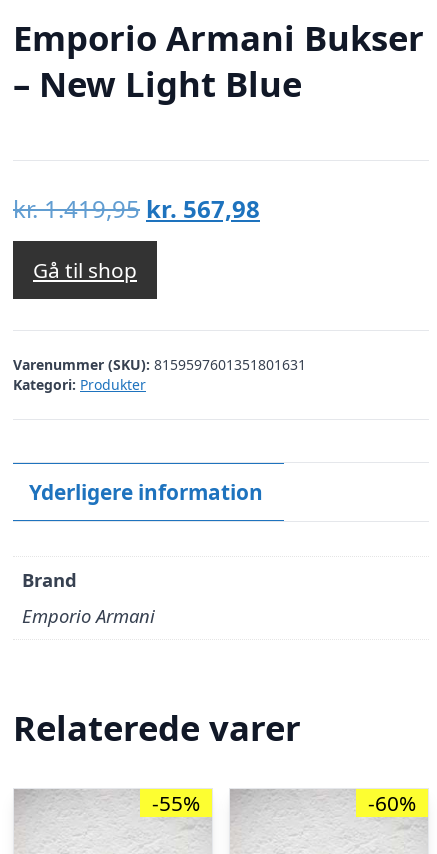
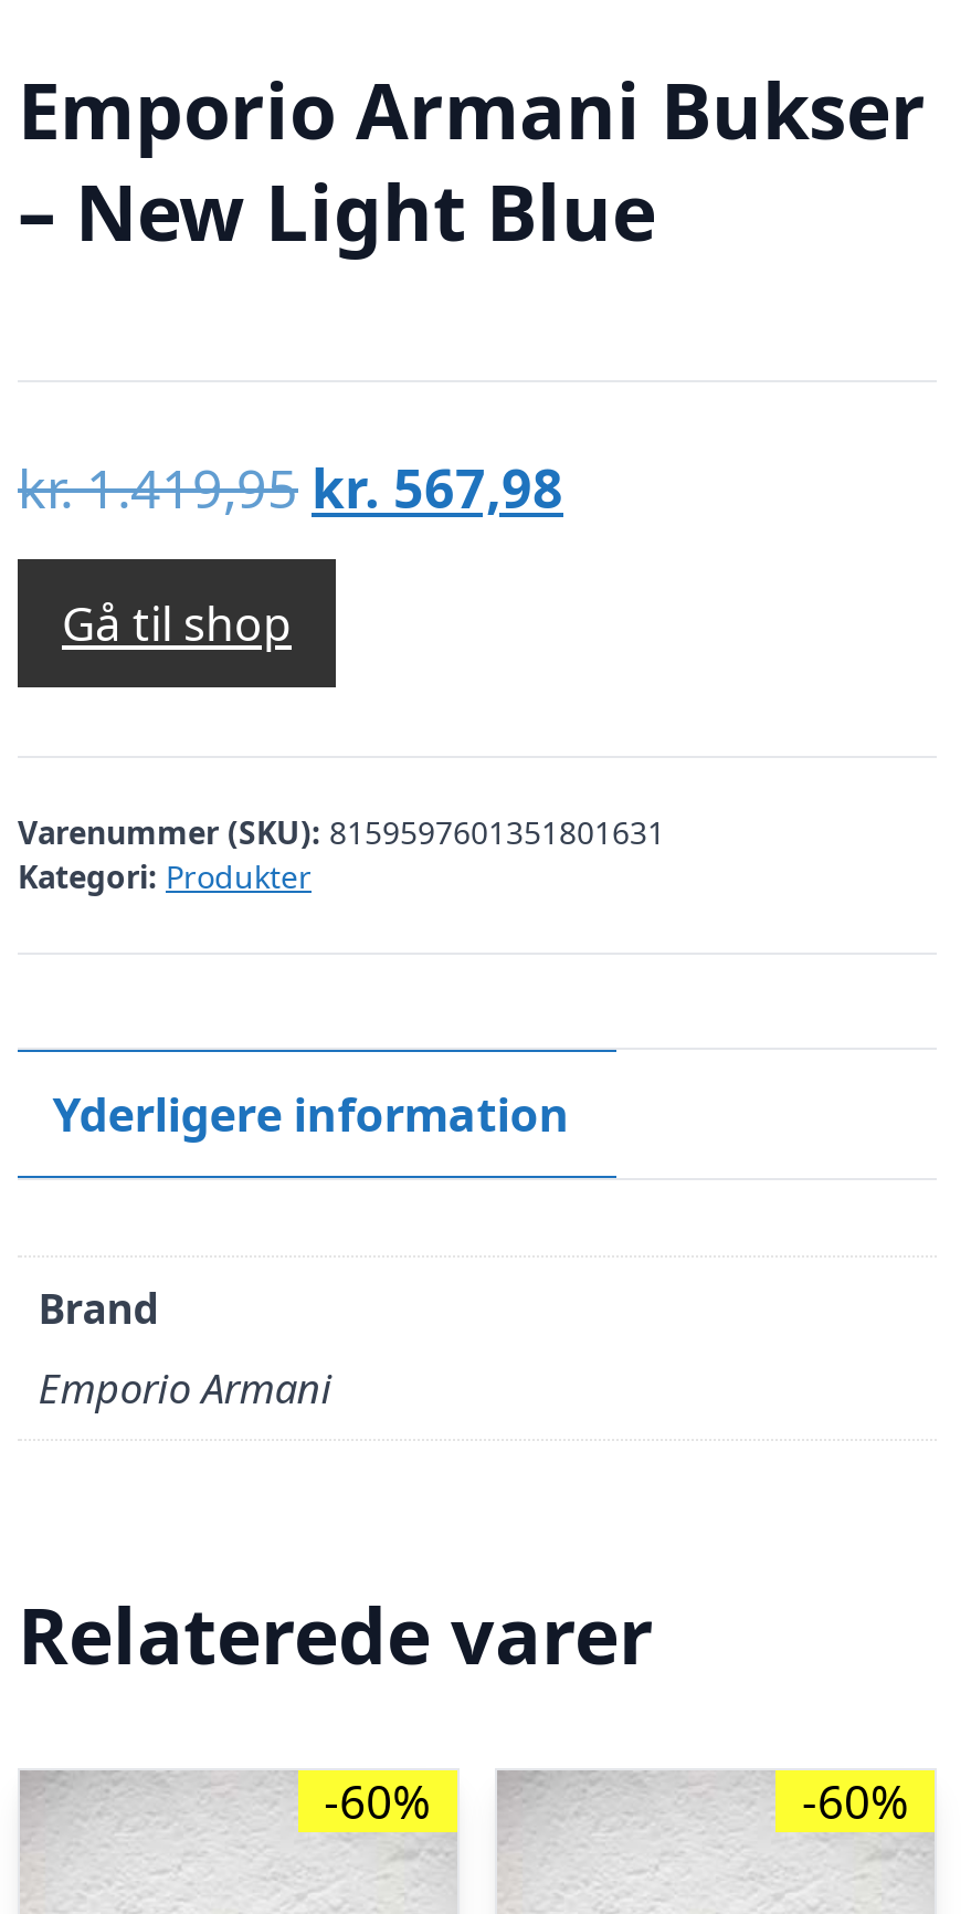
[152,789,200,817] -55% -> [324,1770,430,1832] -60%

